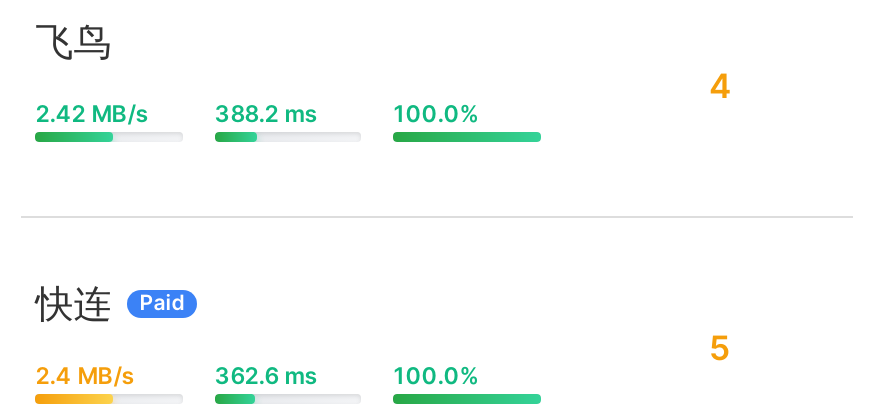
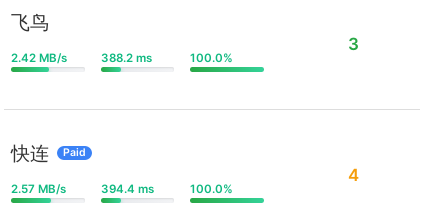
[709,66,731,106] 4 -> [348,34,359,54] 3
[709,328,731,368] 5 -> [348,165,359,185] 4
[35,362,133,390] 2.4 MB/s -> [11,182,66,196] 2.57 MB/s
[214,362,316,390] 362.6 ms -> [101,182,154,196] 394.4 ms

